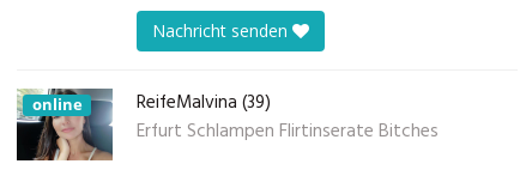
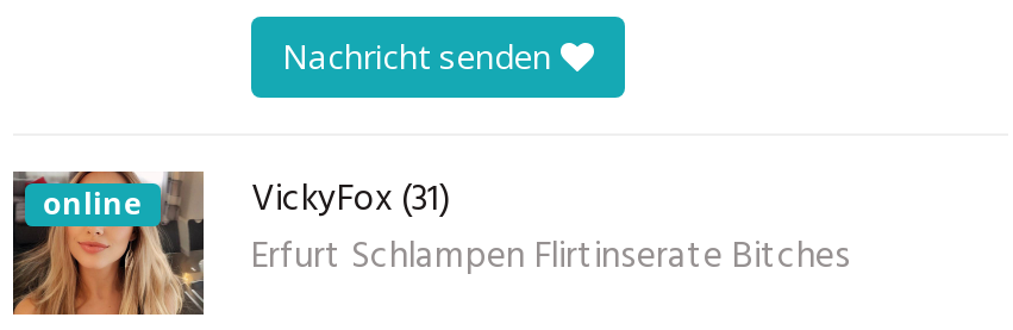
[17,87,271,162] [image] | ReifeMalvina (39) -> [11,172,451,317] [image] | VickyFox (31)

